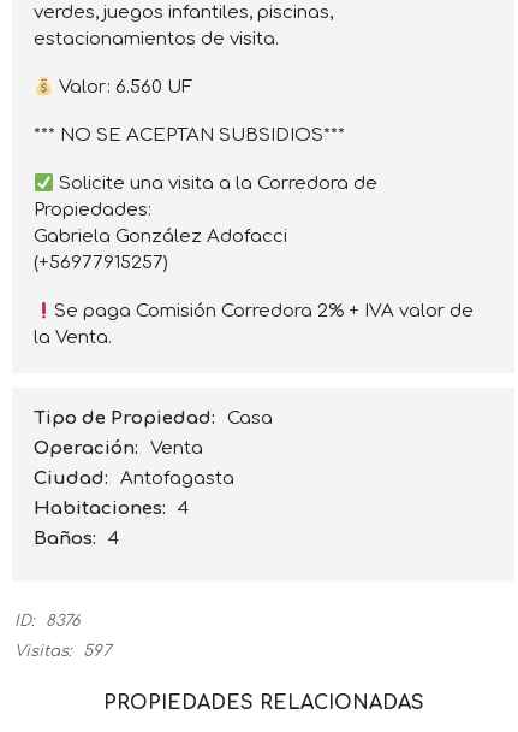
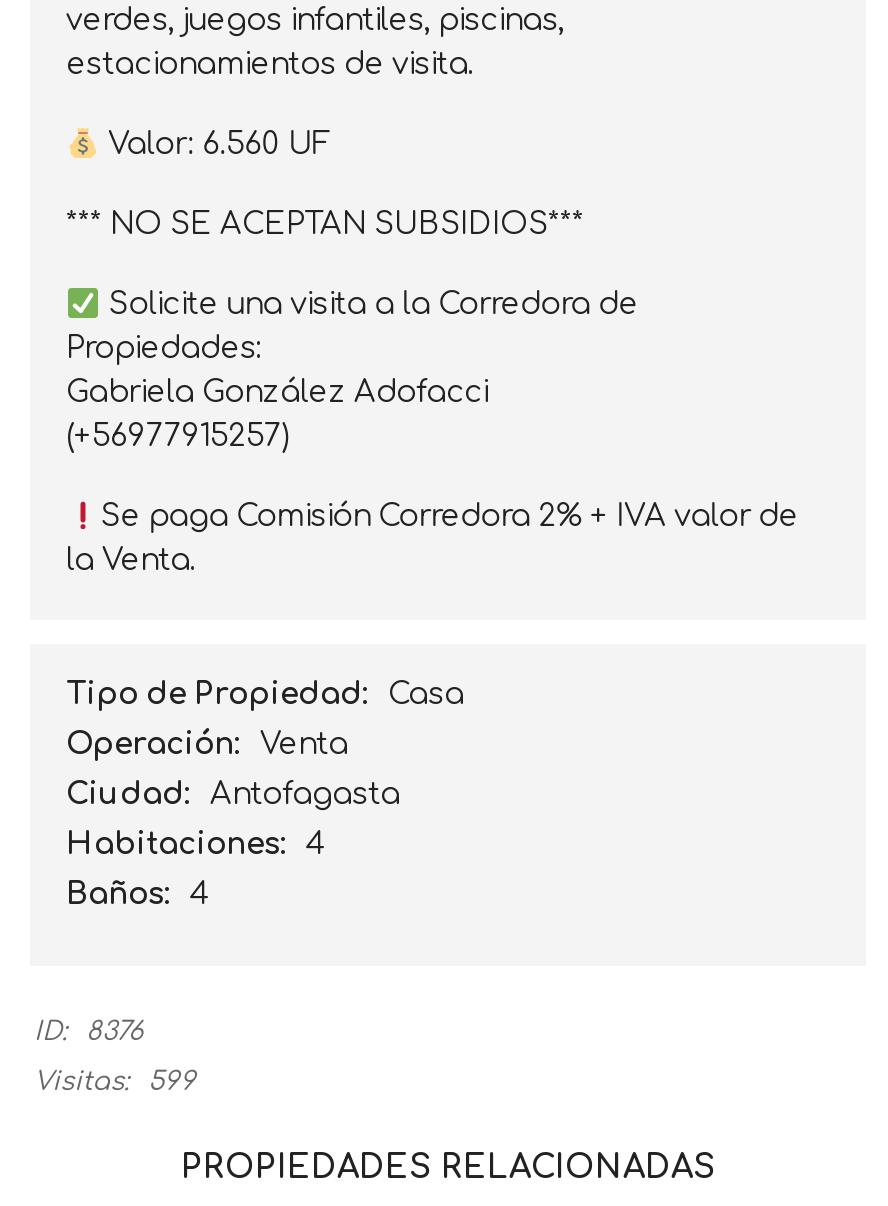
[14,643,111,660] Visitas: 597 -> [34,1068,196,1096] Visitas: 599

